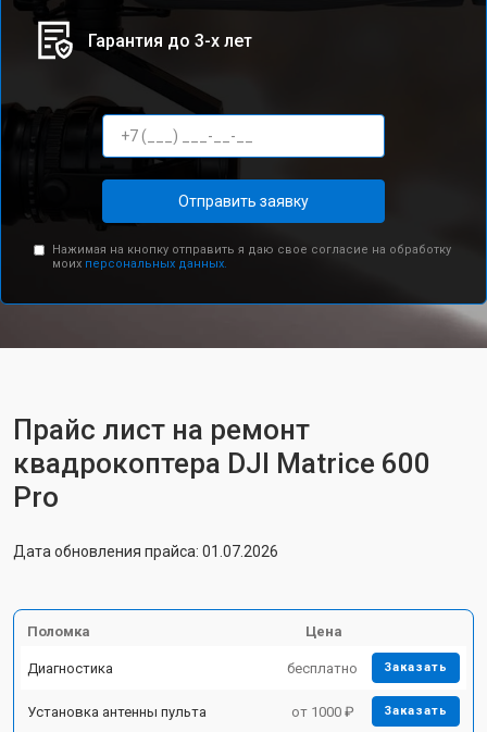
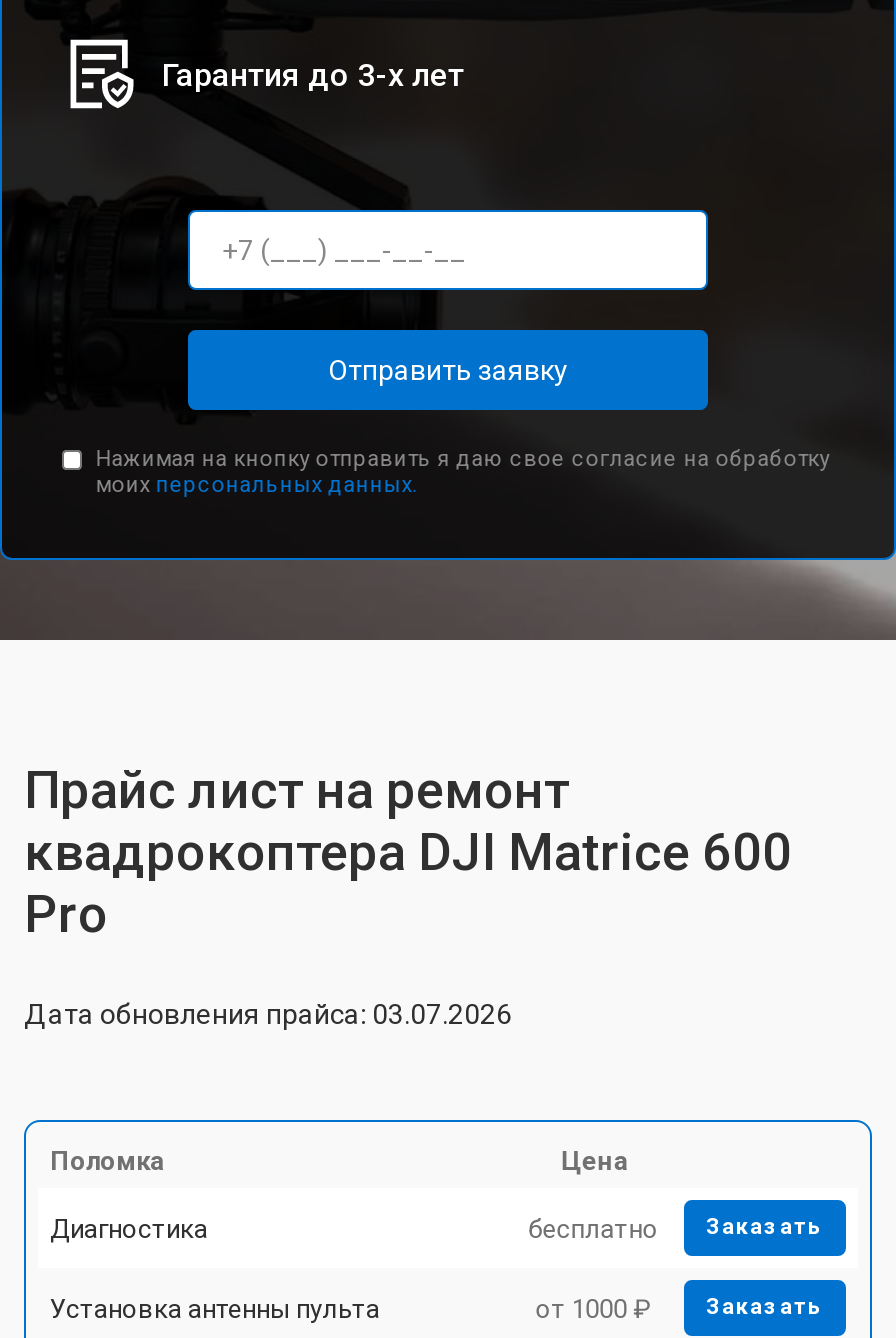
[13,543,278,560] Дата обновления прайса: 01.07.2026 -> [24,998,512,1030] Дата обновления прайса: 03.07.2026

